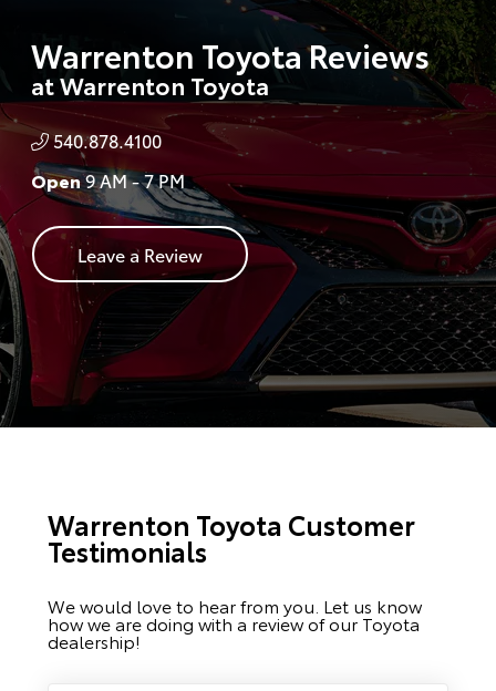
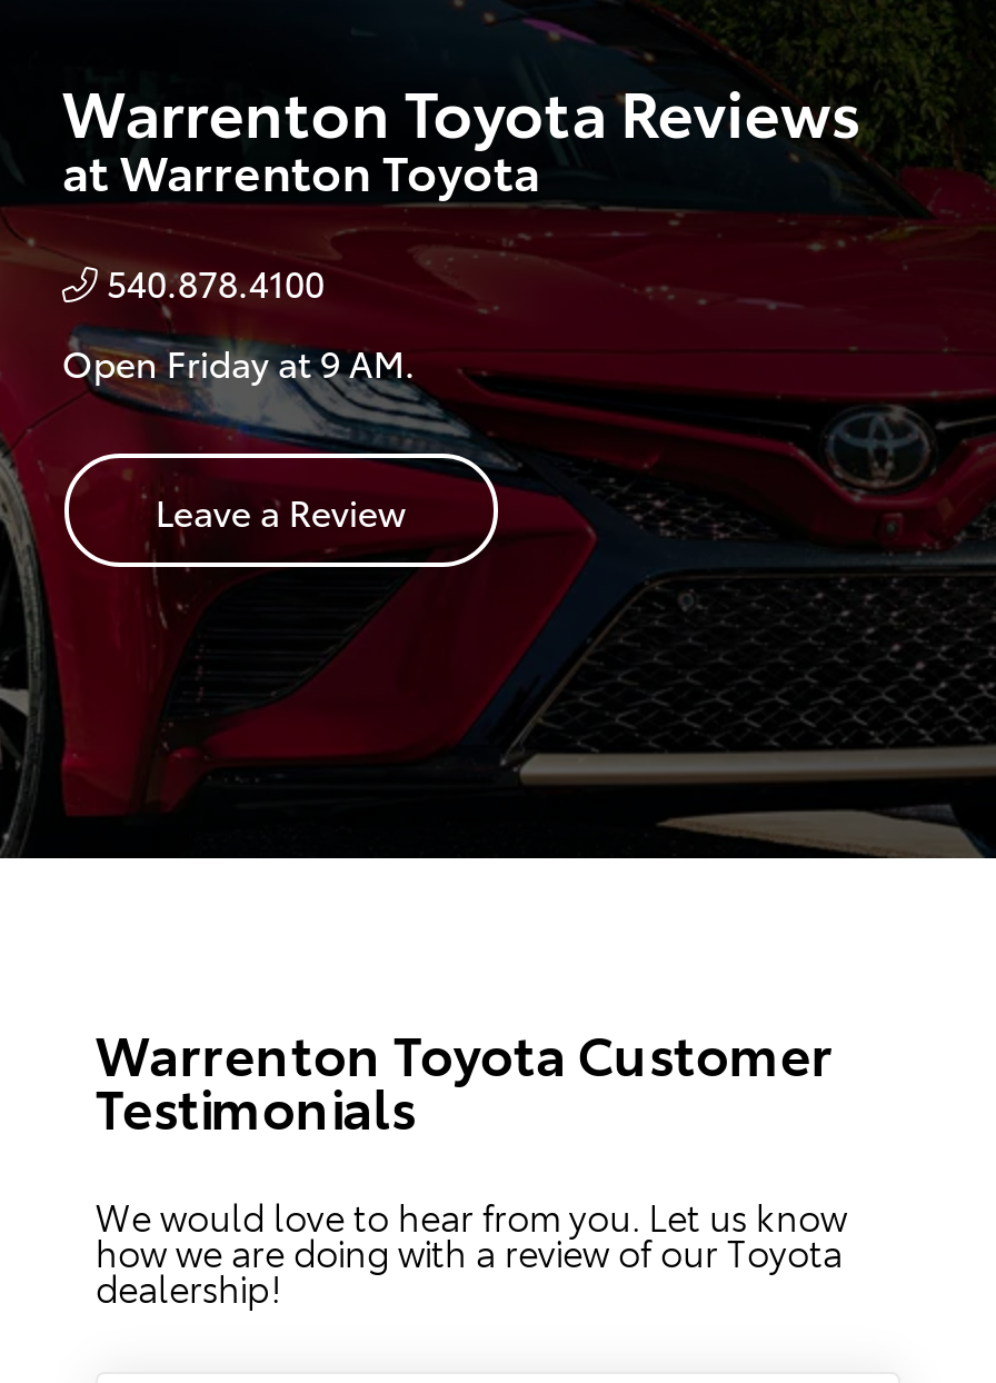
[31,167,185,193] Open 9 AM - 7 PM -> [62,336,416,387] Open Friday at 9 AM.

